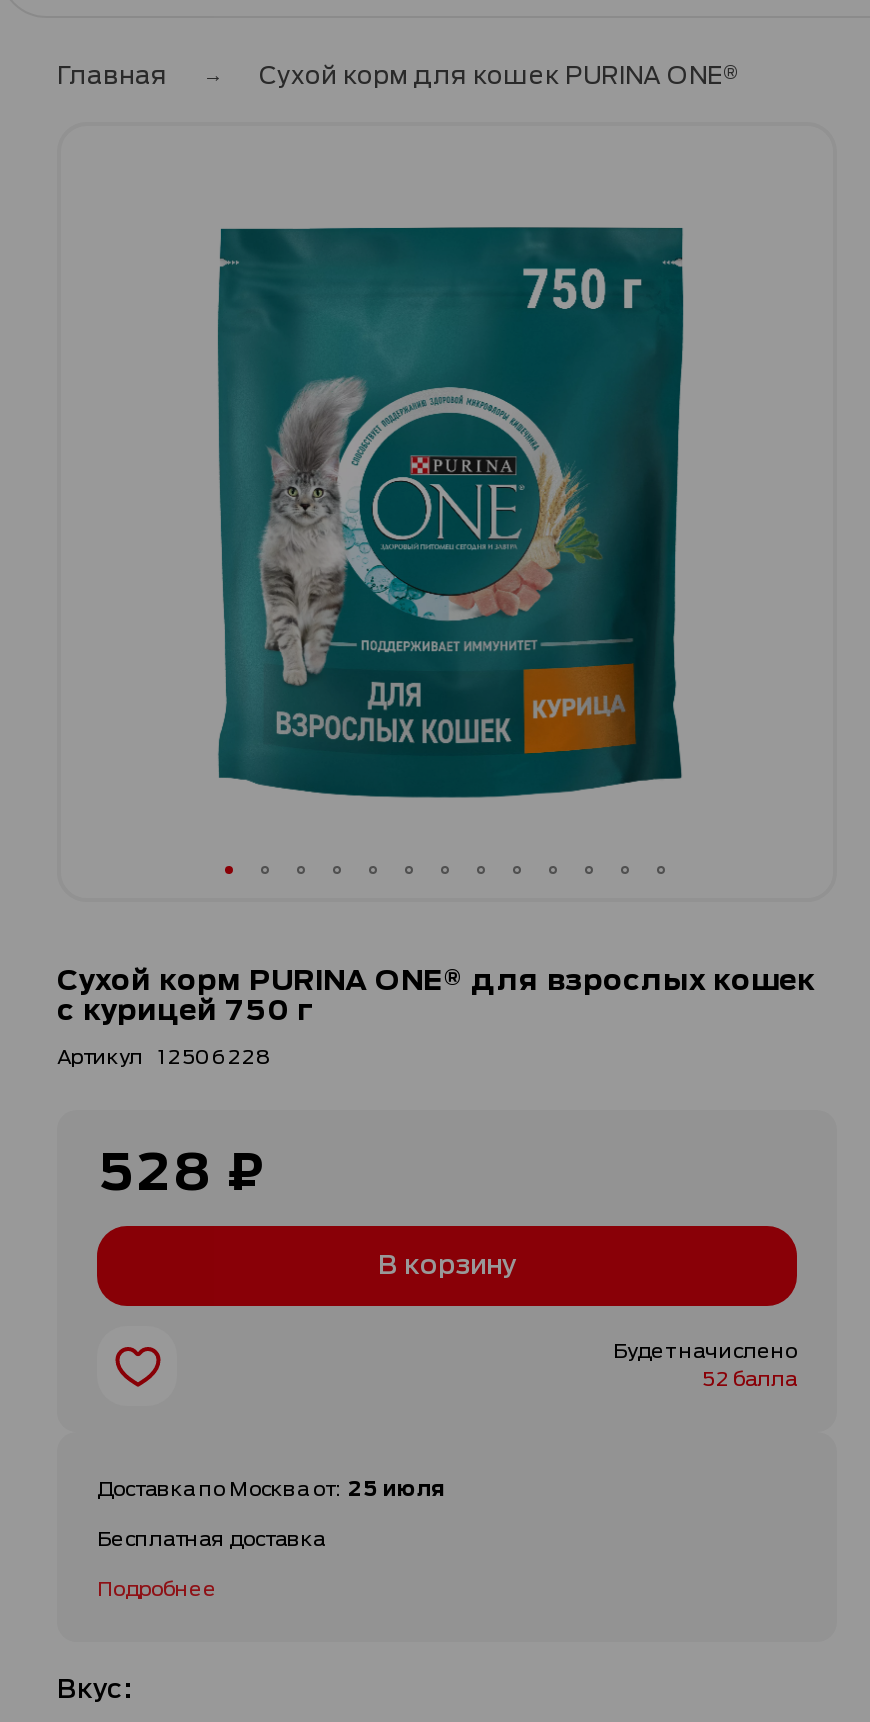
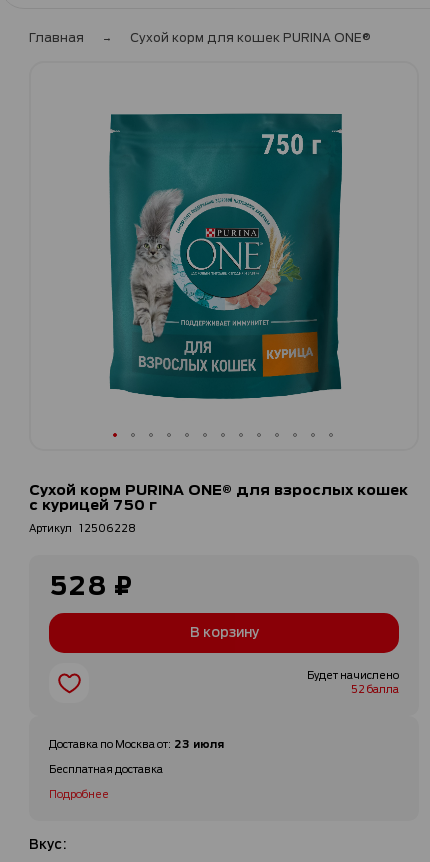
[97,1470,445,1502] Доставка по Москва от: 25 июля -> [49,735,224,751] Доставка по Москва от: 23 июля

